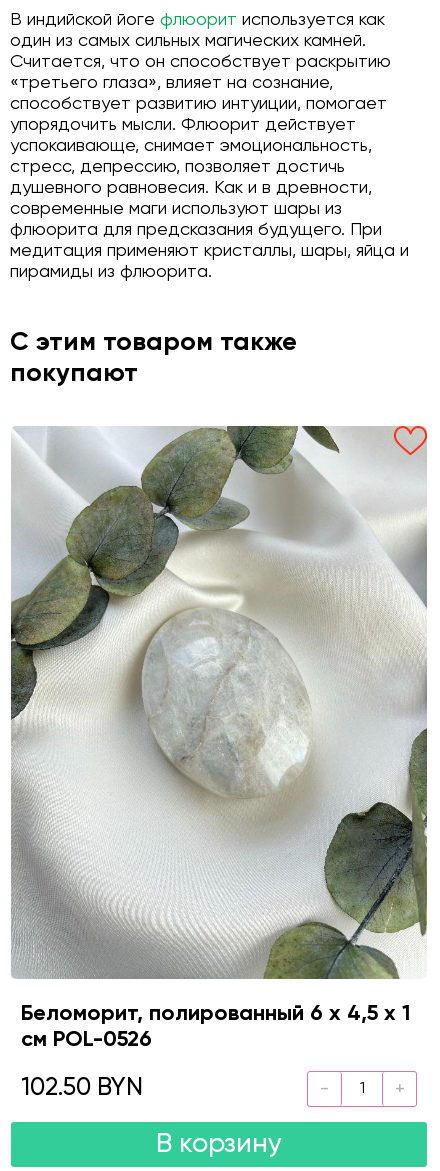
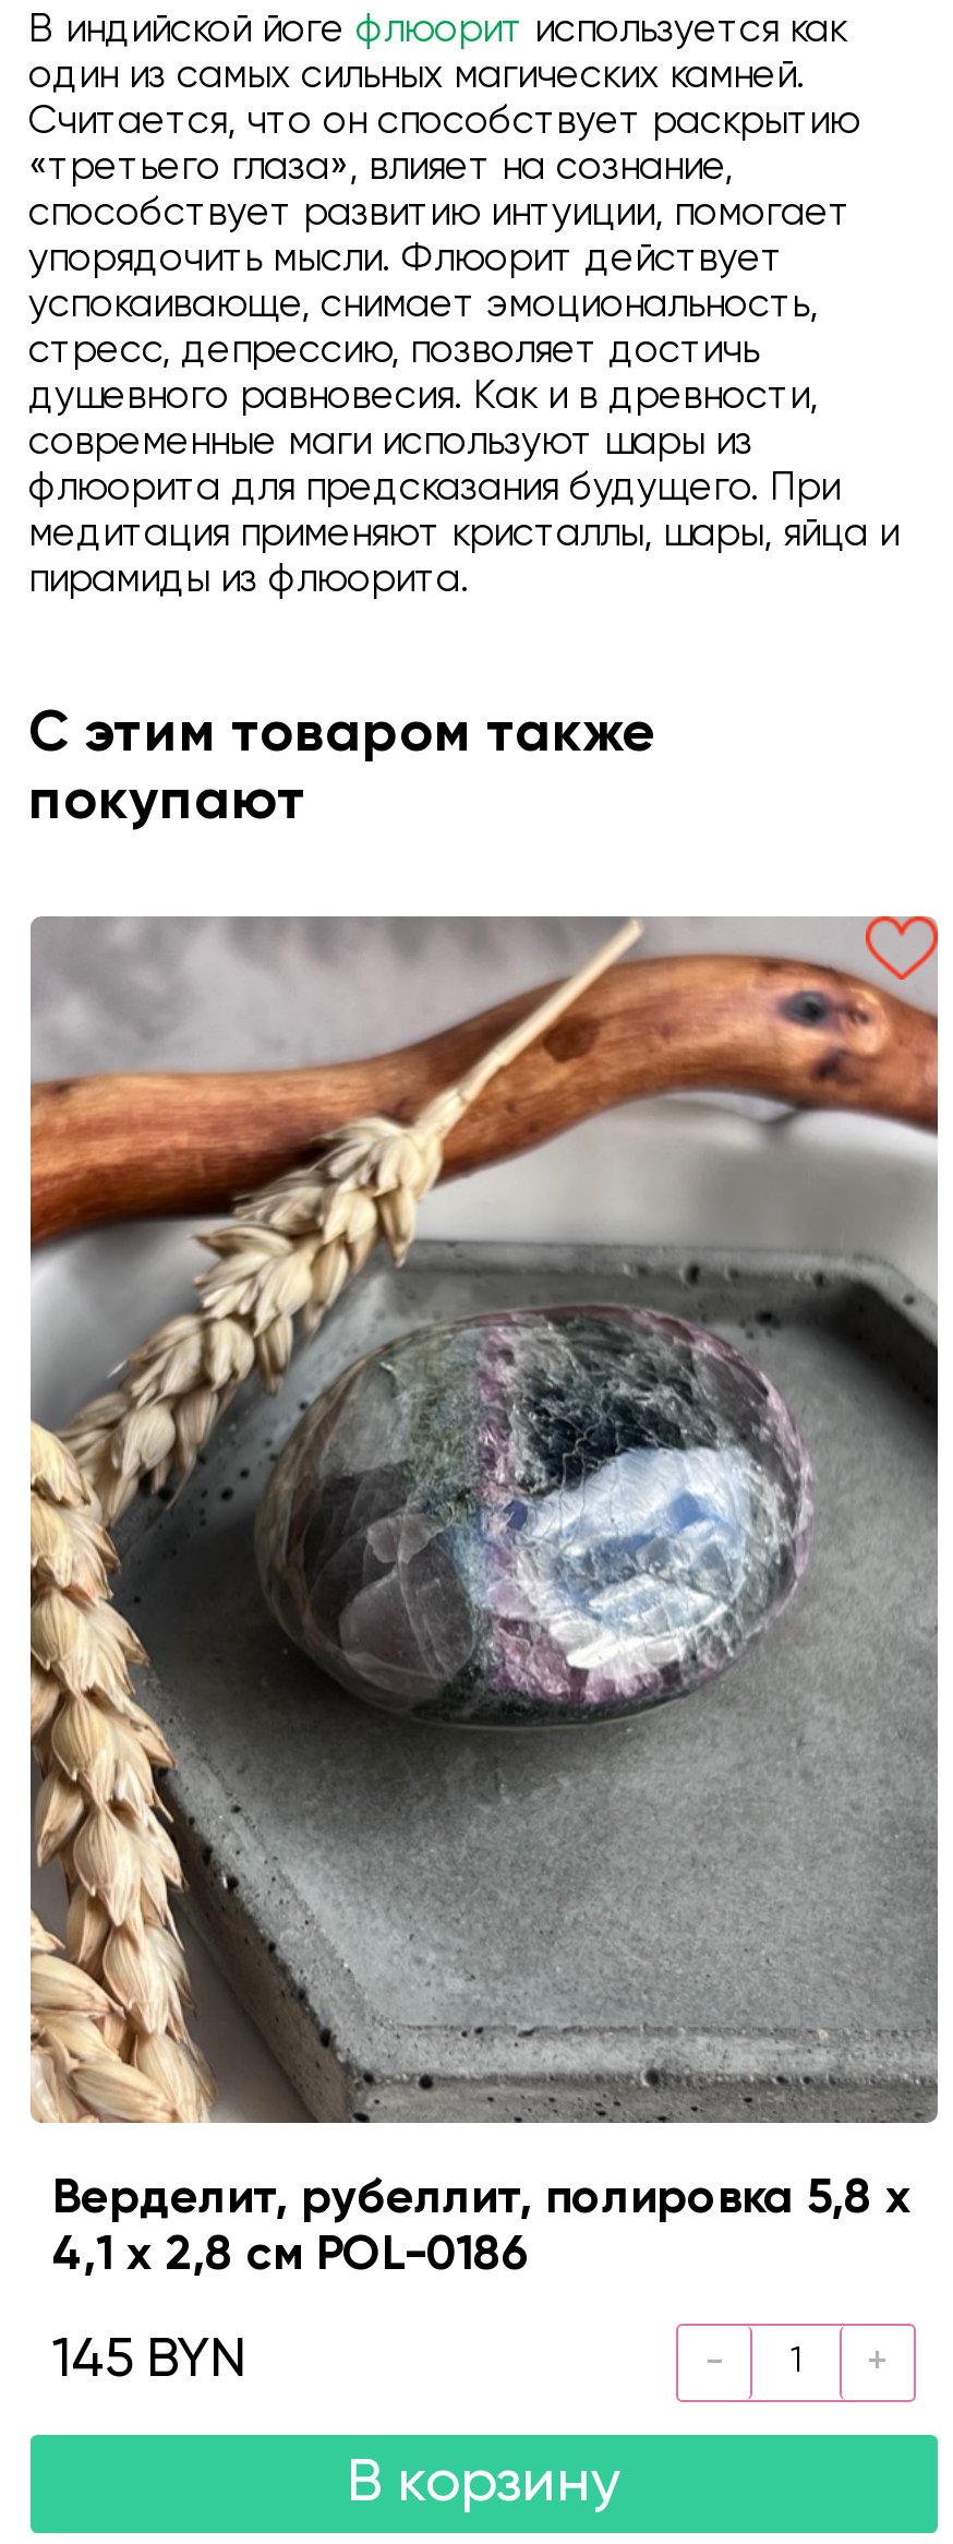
[10,426,427,1051] [image] | Беломорит, полированный 6 х 4,5 х 1 | см POL-0526 -> [28,916,940,2280] [image] | Верделит, рубеллит, полировка 5,8 х | 4,1 х 2,8 см POL-0186
[21,1076,143,1101] 102.50 BYN -> [52,2334,246,2389] 145 BYN

